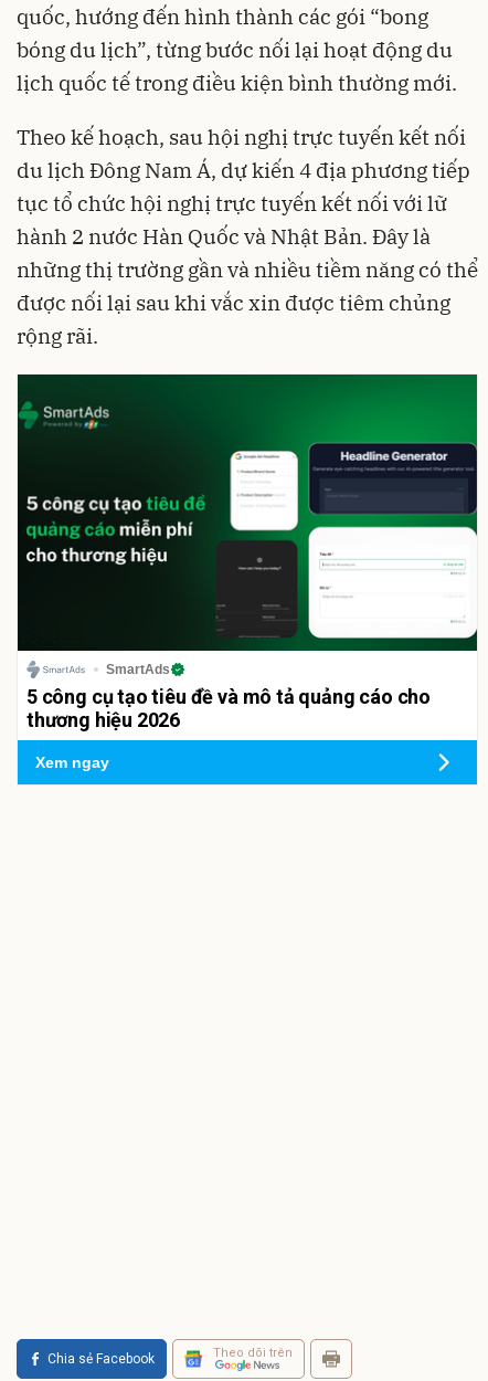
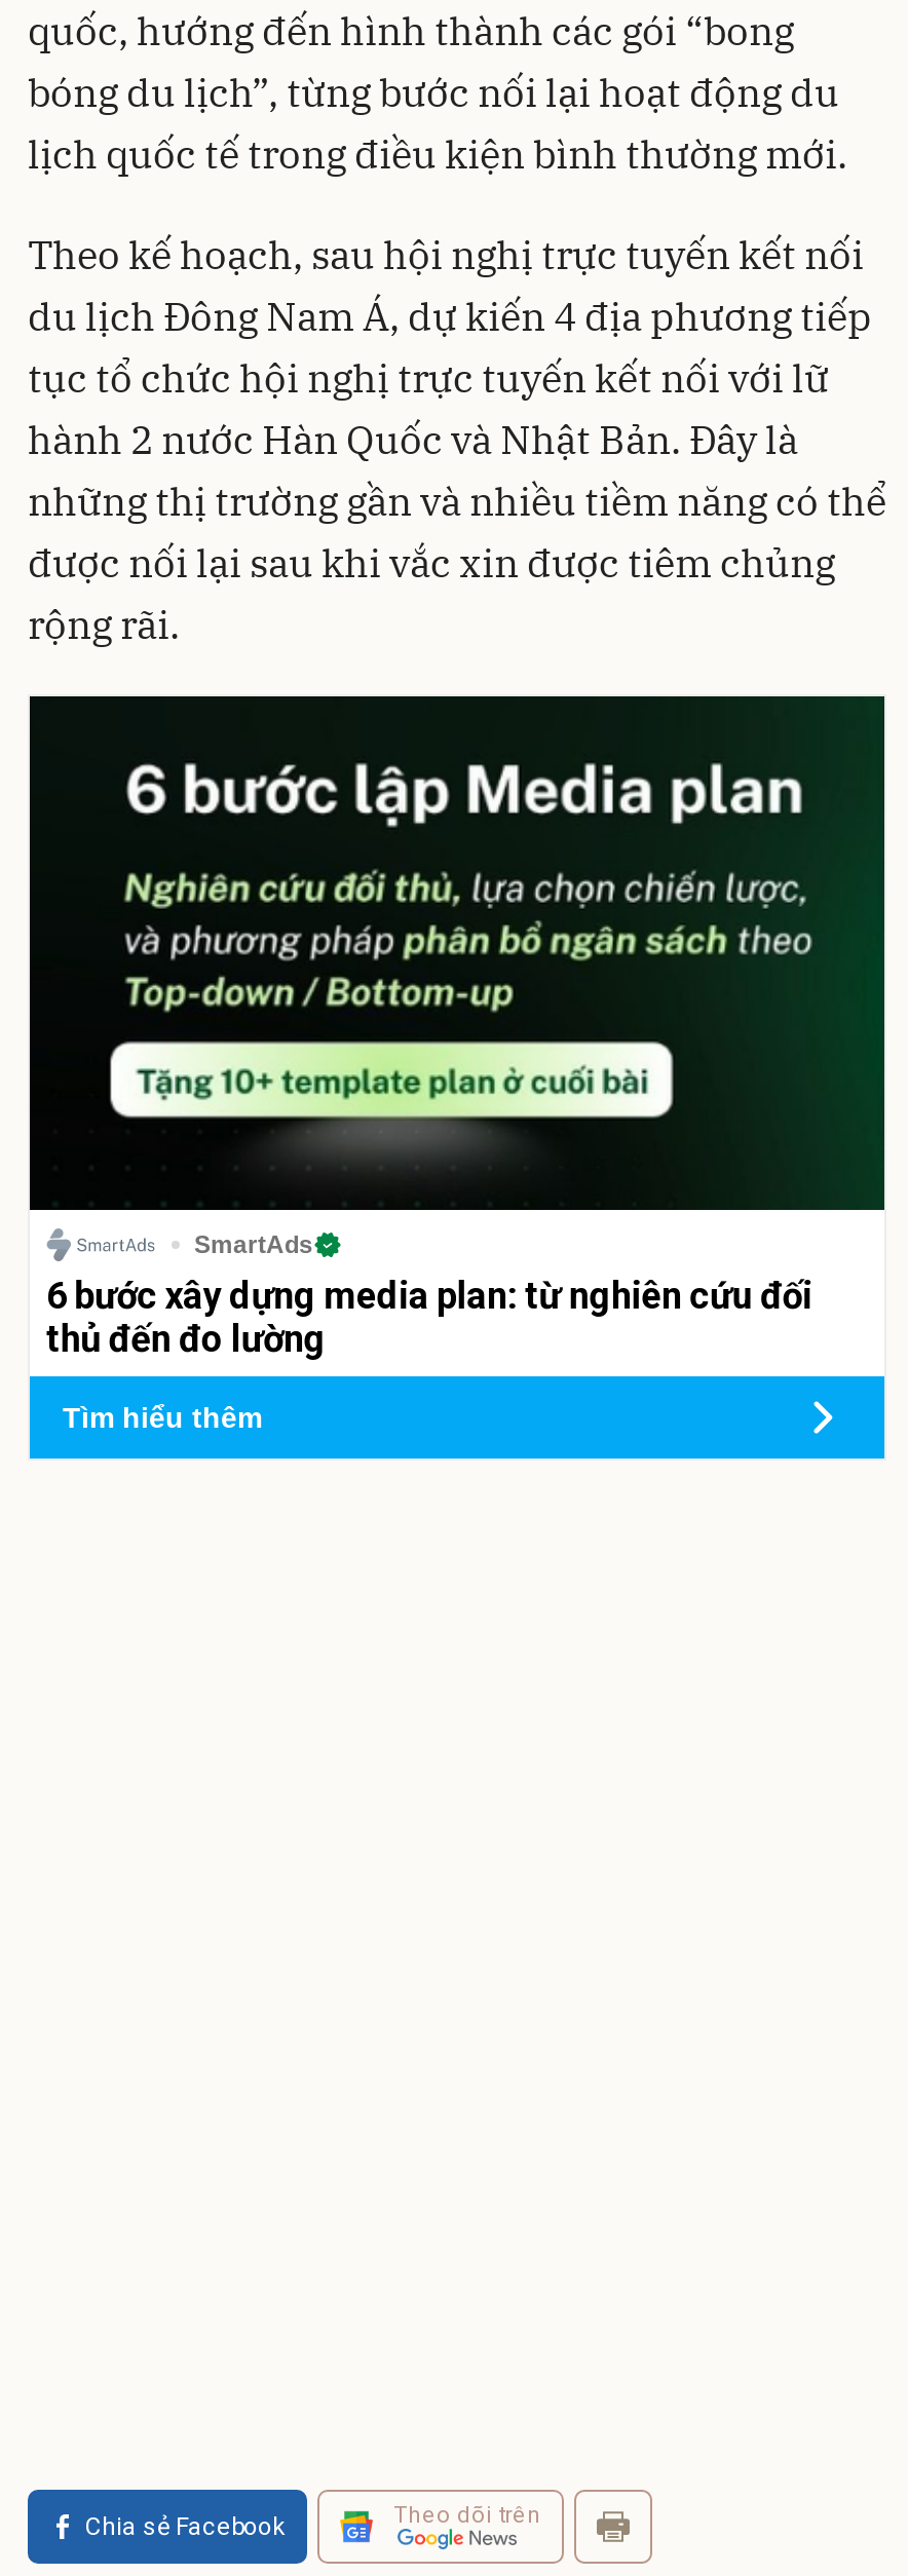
[18,375,477,731] [image] | 5 công cụ tạo tiêu đề và mô tả quảng cáo cho | thương hiệu 2026 -> [30,696,886,1359] [image] | 6 bước xây dựng media plan: từ nghiên cứu đối | thủ đến đo lường
[35,753,109,771] Xem ngay -> [63,1401,262,1434] Tìm hiểu thêm

